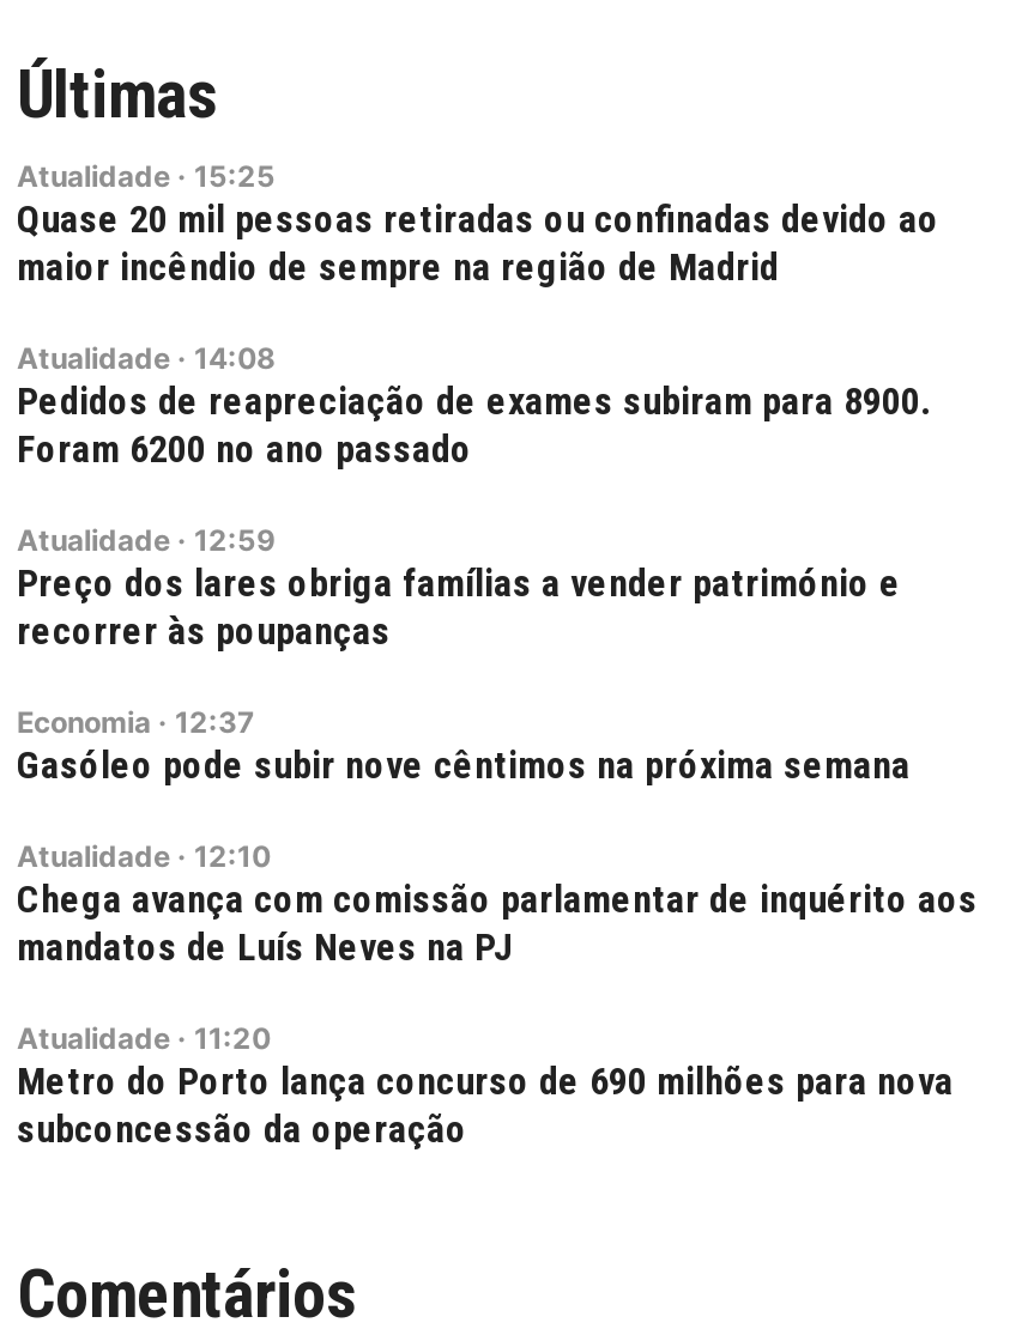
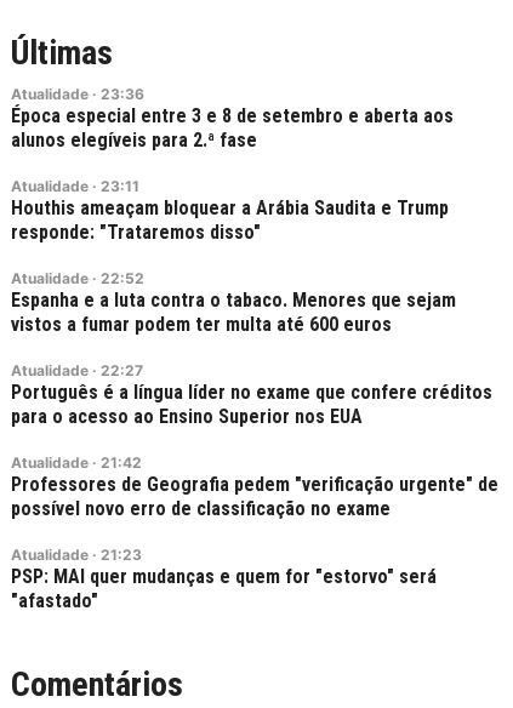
[17,157,939,289] Atualidade · 15:25 | Quase 20 mil pessoas retiradas ou confinadas devido ao | maior incêndio de sempre na região de Madrid -> [11,84,454,151] Atualidade · 23:36 | Época especial entre 3 e 8 de setembro e aberta aos | alunos elegíveis para 2.ª fase
[17,339,930,471] Atualidade · 14:08 | Pedidos de reapreciação de exames subiram para 8900. | Foram 6200 no ano passado -> [11,176,449,243] Atualidade · 23:11 | Houthis ameaçam bloquear a Arábia Saudita e Trump | responde: "Trataremos disso"
[17,521,901,653] Atualidade · 12:59 | Preço dos lares obriga famílias a vender património e | recorrer às poupanças -> [11,269,456,335] Atualidade · 22:52 | Espanha e a luta contra o tabaco. Menores que sejam | vistos a fumar podem ter multa até 600 euros
[17,703,911,787] Economia · 12:37 | Gasóleo pode subir nove cêntimos na próxima semana -> [11,361,492,427] Atualidade · 22:27 | Português é a língua líder no exame que confere créditos | para o acesso ao Ensino Superior nos EUA
[17,837,978,969] Atualidade · 12:10 | Chega avança com comissão parlamentar de inquérito aos | mandatos de Luís Neves na PJ -> [11,453,498,519] Atualidade · 21:42 | Professores de Geografia pedem "verificação urgente" de | possível novo erro de classificação no exame
[17,1019,954,1151] Atualidade · 11:20 | Metro do Porto lança concurso de 690 milhões para nova | subconcessão da operação -> [11,545,437,612] Atualidade · 21:23 | PSP: MAI quer mudanças e quem for "estorvo" será | "afastado"

